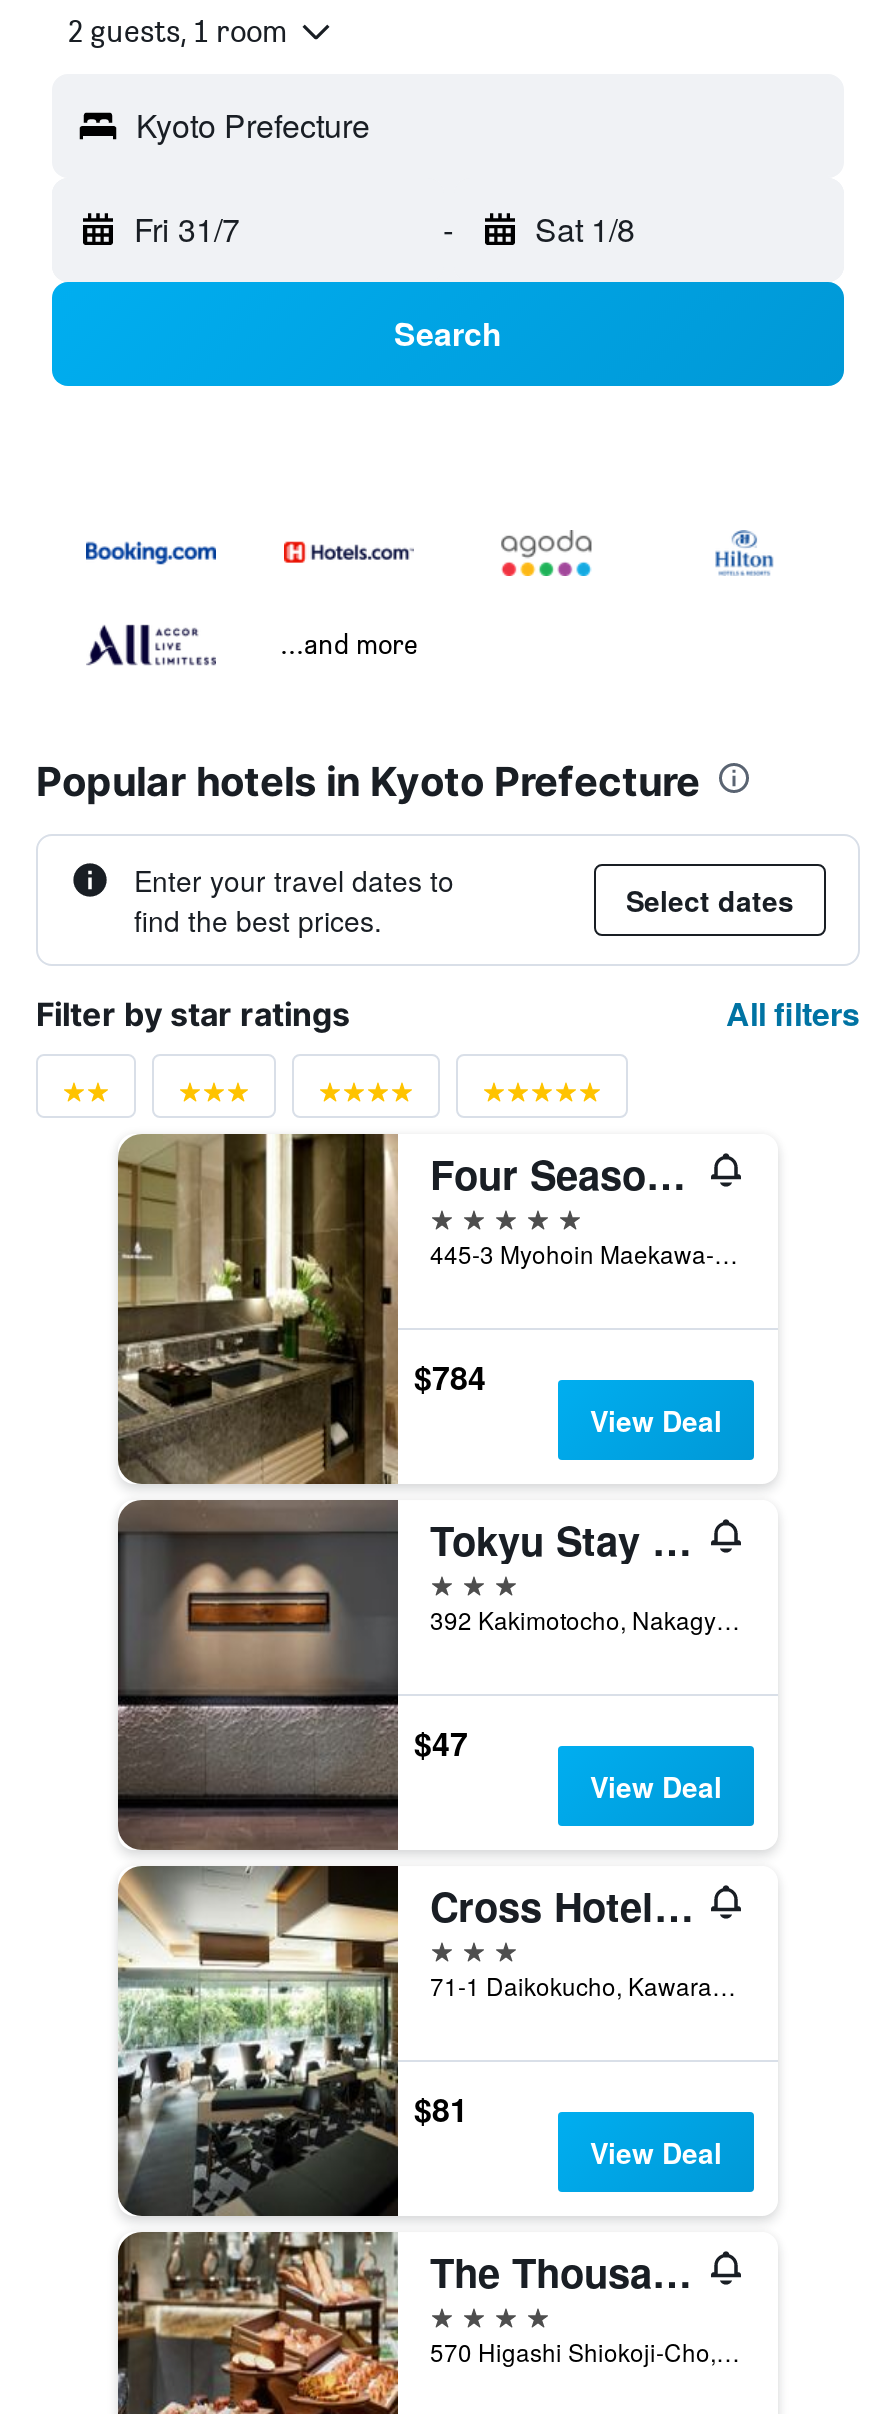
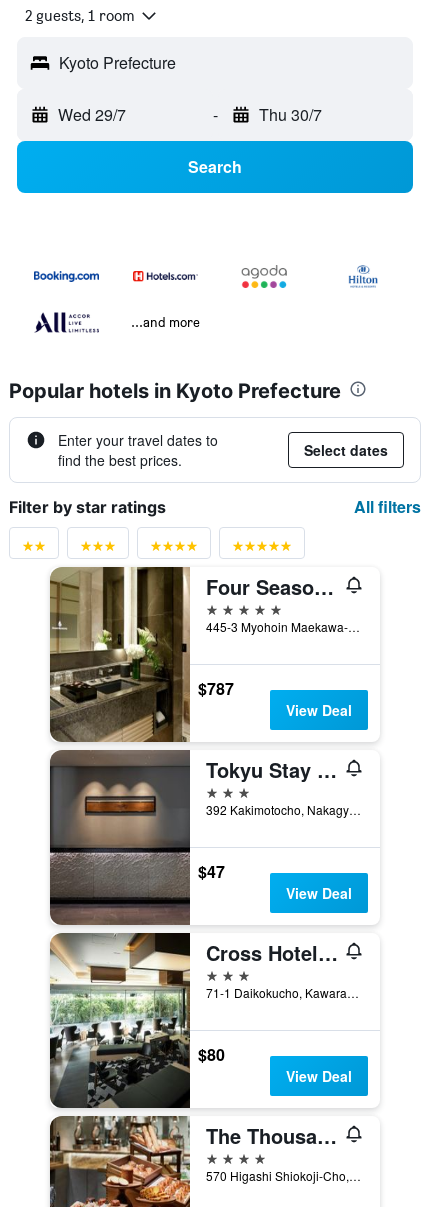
[134,206,240,252] Fri 31/7 -> [58,103,126,126] Wed 29/7
[535,206,635,252] Sat 1/8 -> [258,103,321,126] Thu 30/7
[414,1353,486,1399] $784 -> [198,676,234,699] $787
[414,2085,468,2131] $81 -> [198,1042,225,1065] $80

